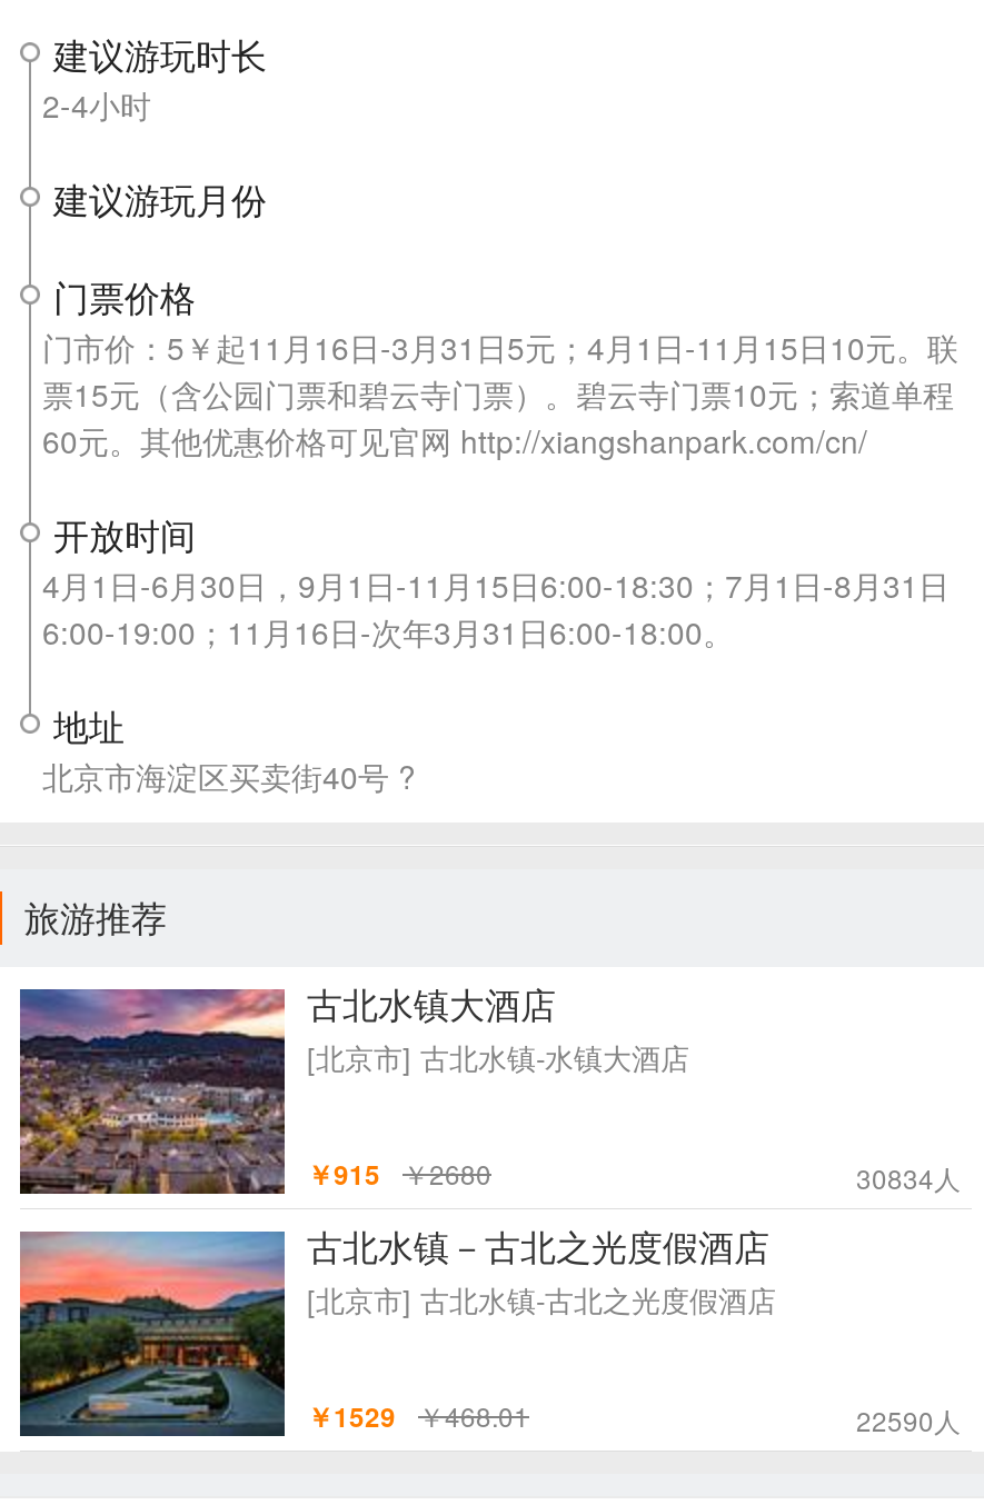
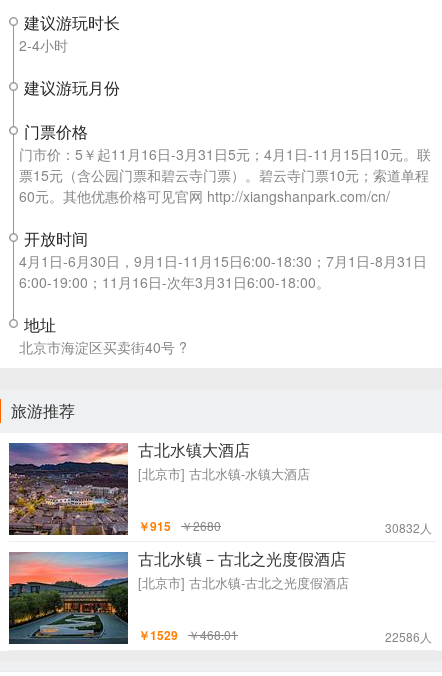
[856,1159,961,1196] 30834人 -> [385,519,432,536] 30832人
[856,1401,961,1439] 22590人 -> [385,628,432,645] 22586人

